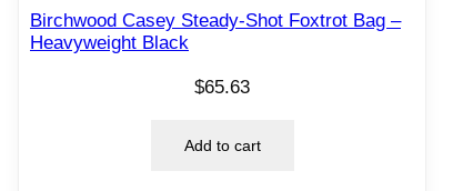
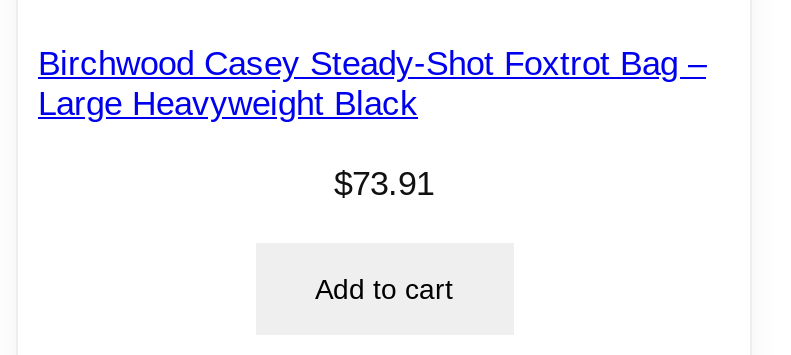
[30,32,189,53] Heavyweight Black -> [38,85,418,123] Large Heavyweight Black
[194,76,250,97] $65.63 -> [334,165,434,203] $73.91

